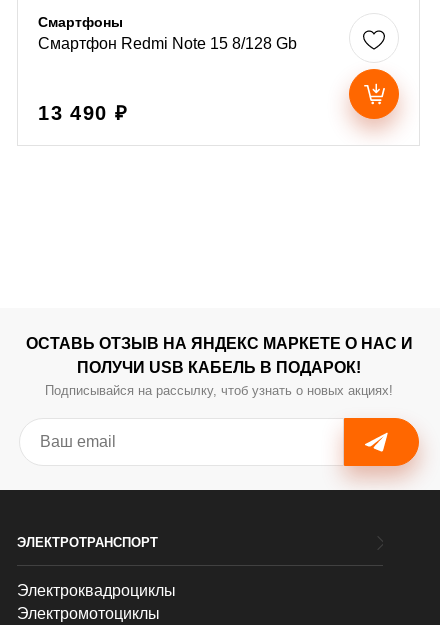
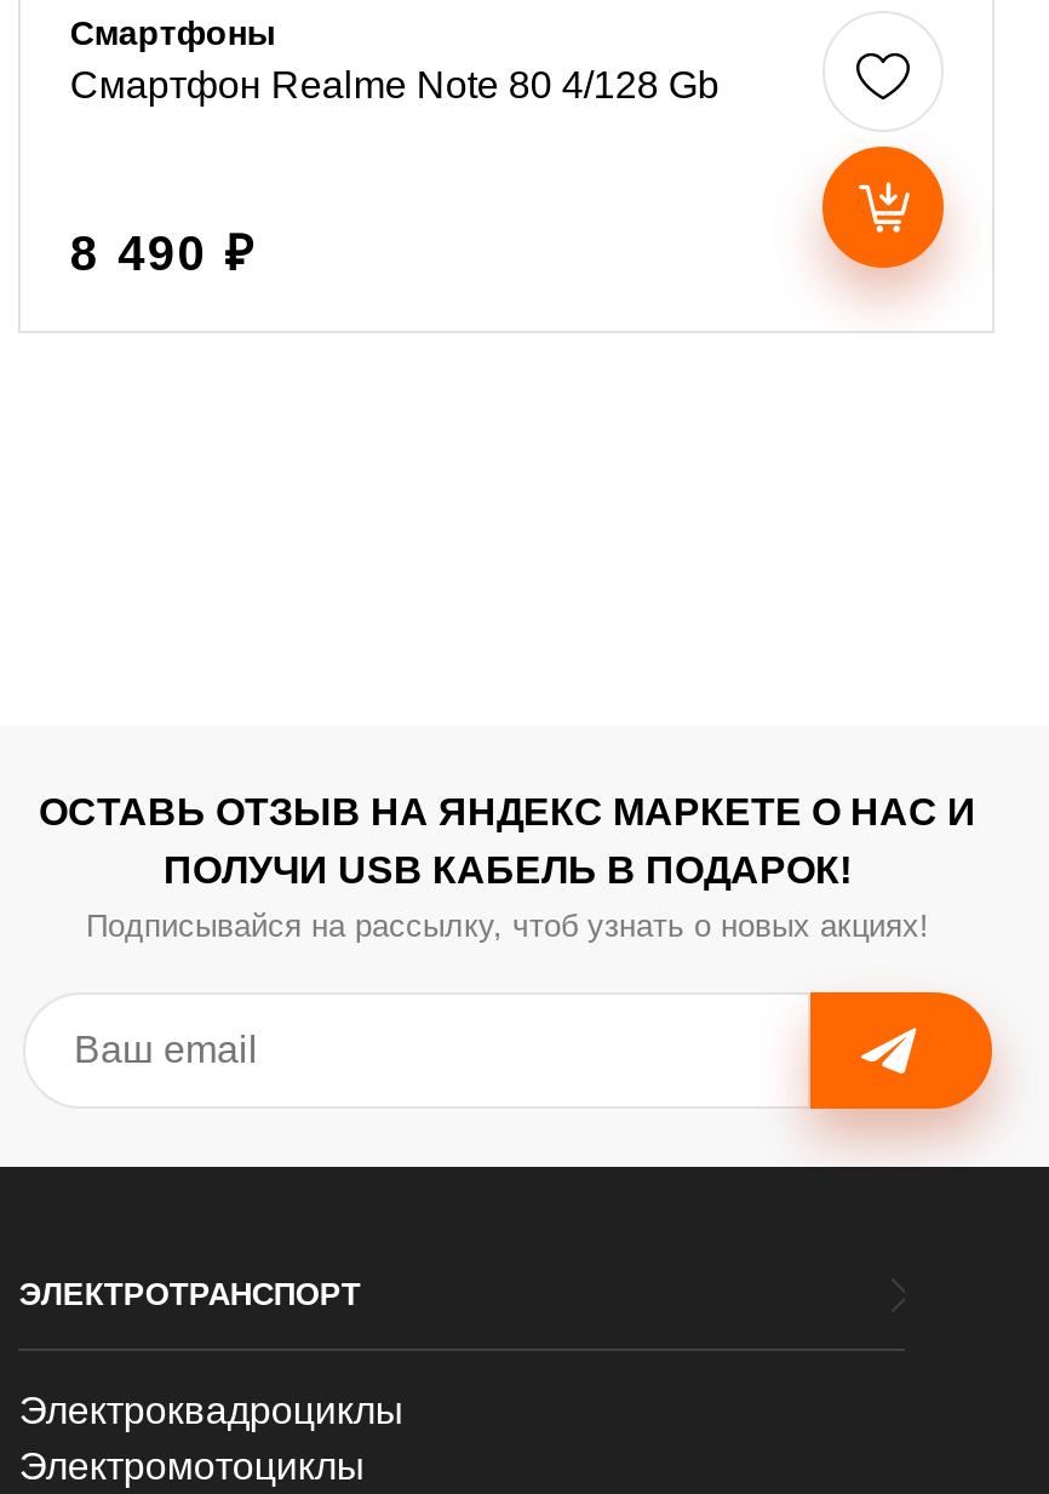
[38,35,297,52] Смартфон Redmi Note 15 8/128 Gb -> [70,65,719,106] Смартфон Realme Note 80 4/128 Gb
[38,102,128,124] 13 490 ₽ -> [70,227,257,280] 8 490 ₽

